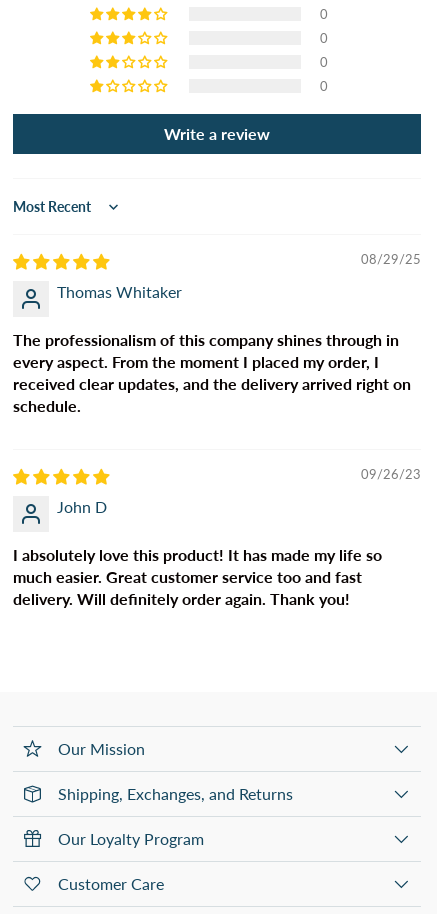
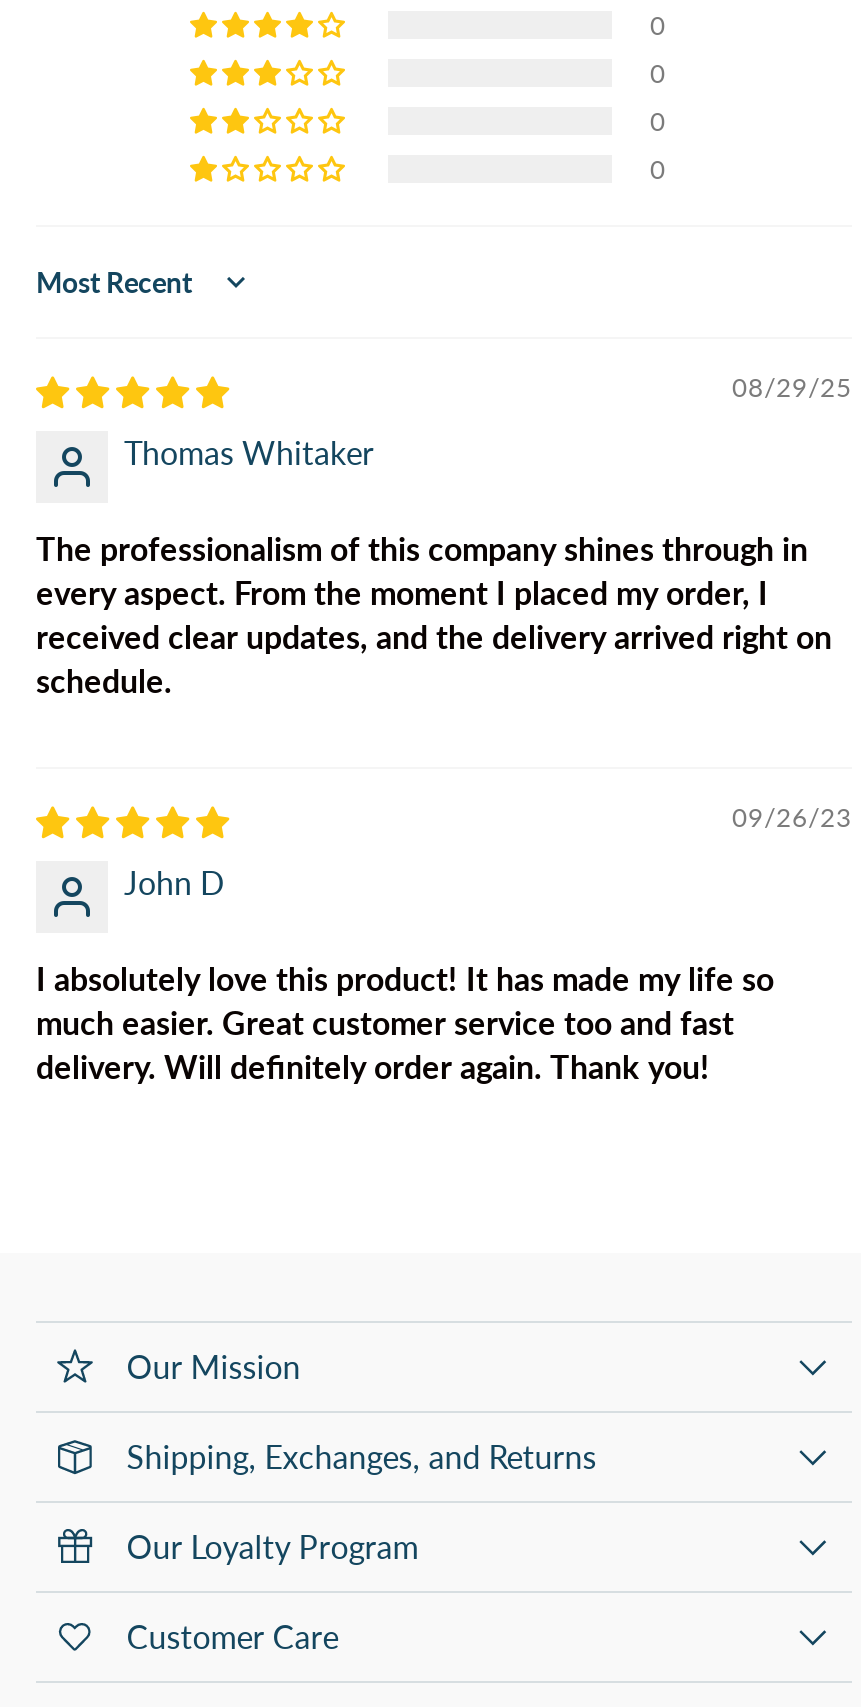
[164,124,270,143] Write a review -> none

